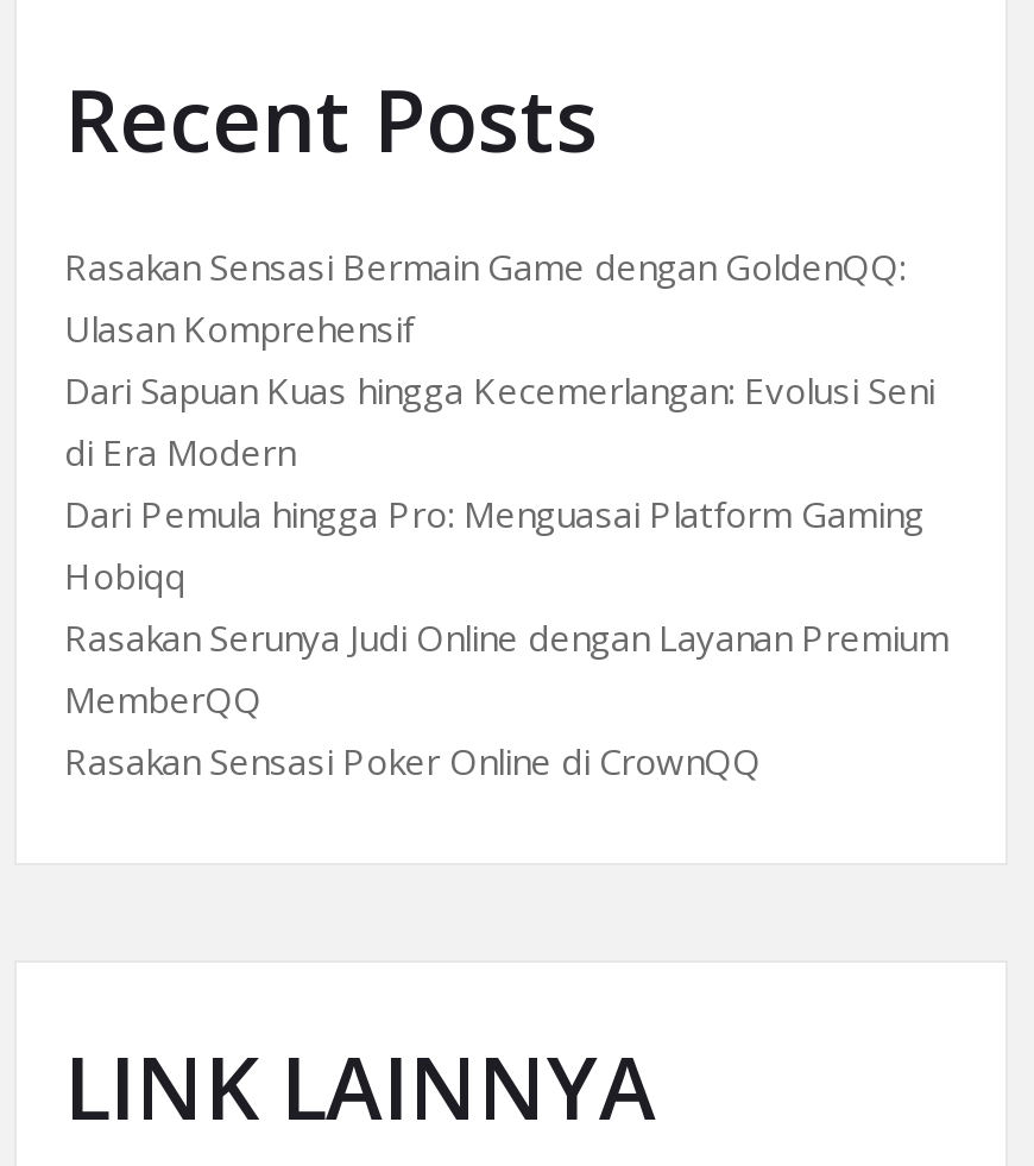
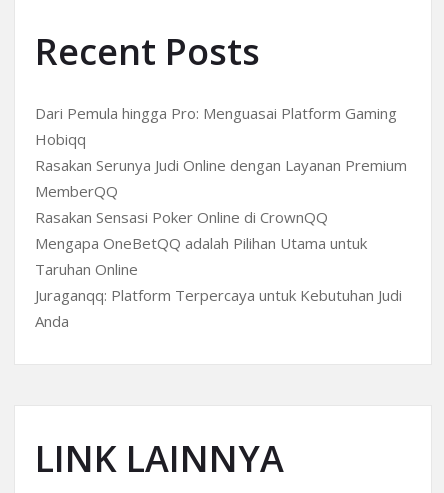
[64,243,934,476] Rasakan Sensasi Bermain Game dengan GoldenQQ: | Ulasan Komprehensif | Dari Sapuan Kuas hingga Kecemerlangan: Evolusi Seni | di Era Modern -> none
moved [64,491,948,785] -> [35,103,407,227]: Dari Pemula hingga Pro: Menguasai Platform Gaming | Hobiqq | Rasakan Serunya Judi Online dengan Layanan Premium | MemberQQ | Rasakan Sensasi Poker Online di CrownQQ
none -> [35,233,402,331] Mengapa OneBetQQ adalah Pilihan Utama untuk | Taruhan Online | Juraganqq: Platform Terpercaya untuk Kebutuhan Judi | Anda

